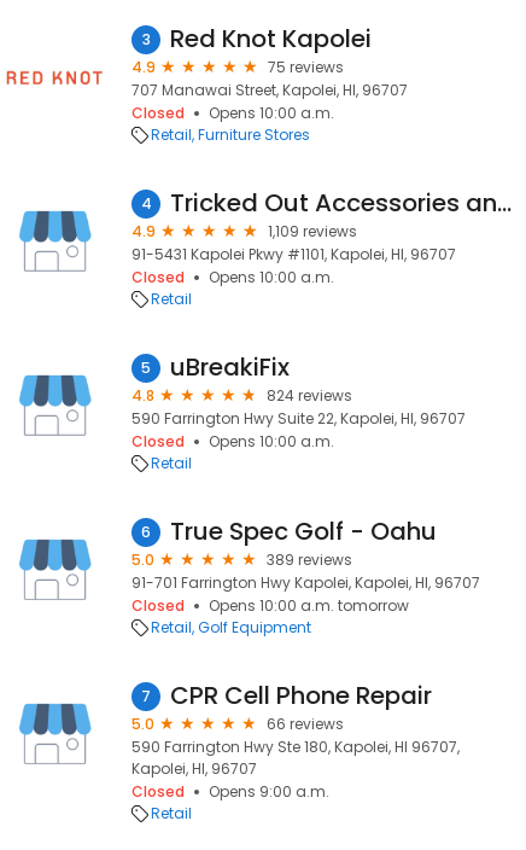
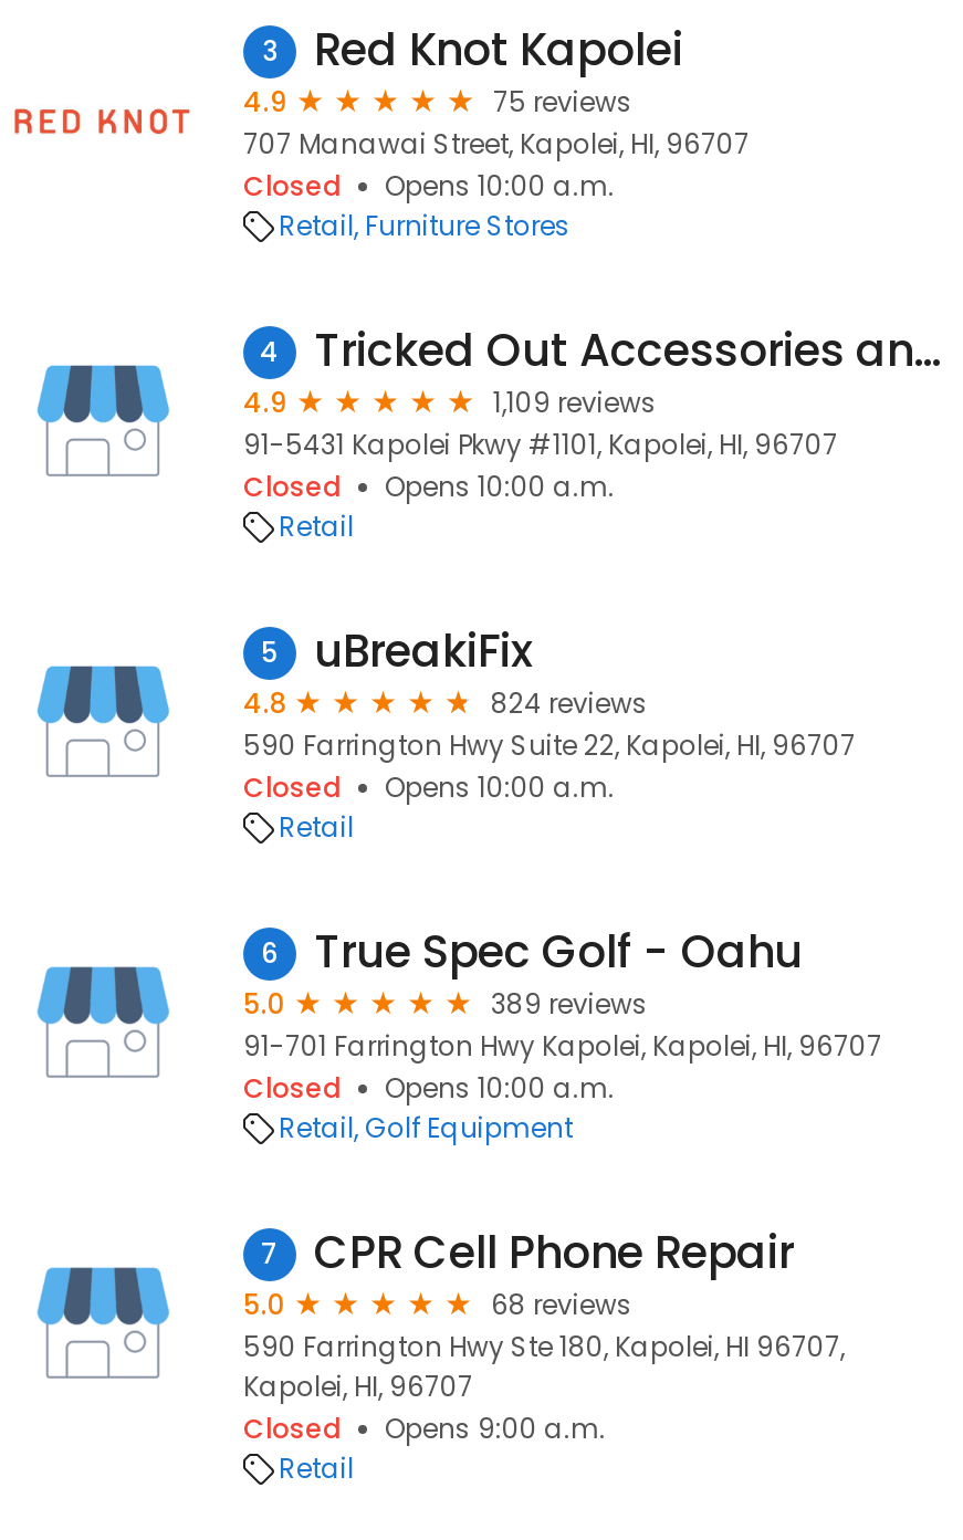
[209,595,409,616] Opens 10:00 a.m. tomorrow -> [385,1069,615,1107] Opens 10:00 a.m.
[267,714,344,734] 66 reviews -> [491,1286,632,1323] 68 reviews

